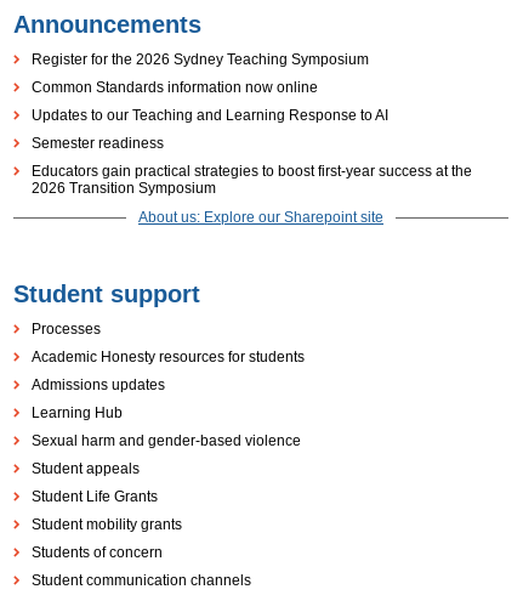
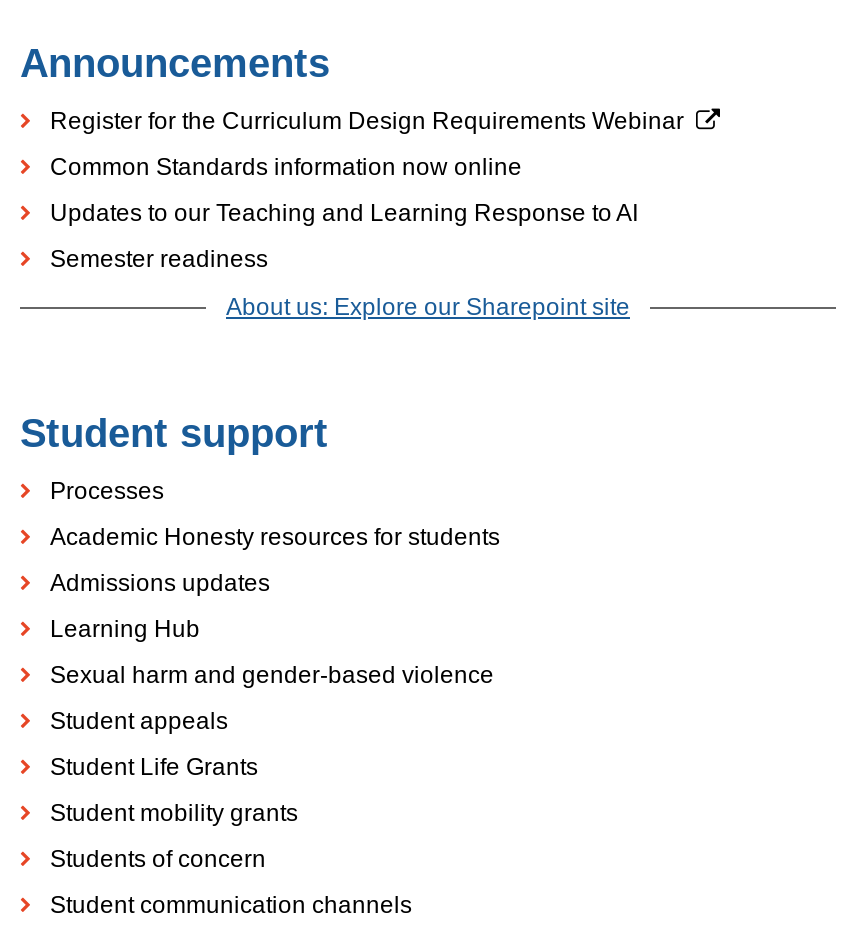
[32,51,369,68] Register for the 2026 Sydney Teaching Symposium -> [50,107,690,135] Register for the Curriculum Design Requirements Webinar
[32,162,472,196] Educators gain practical strategies to boost first-year success at the | 2026 Transition Symposium -> none

